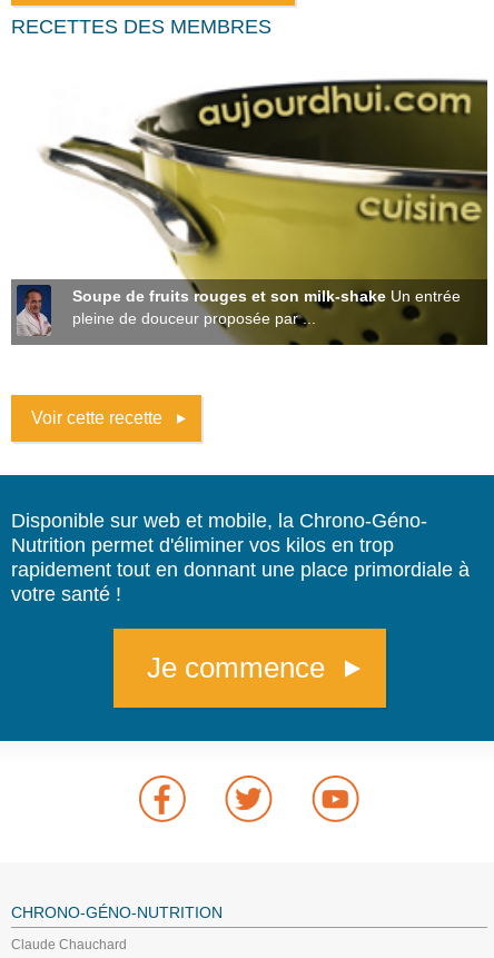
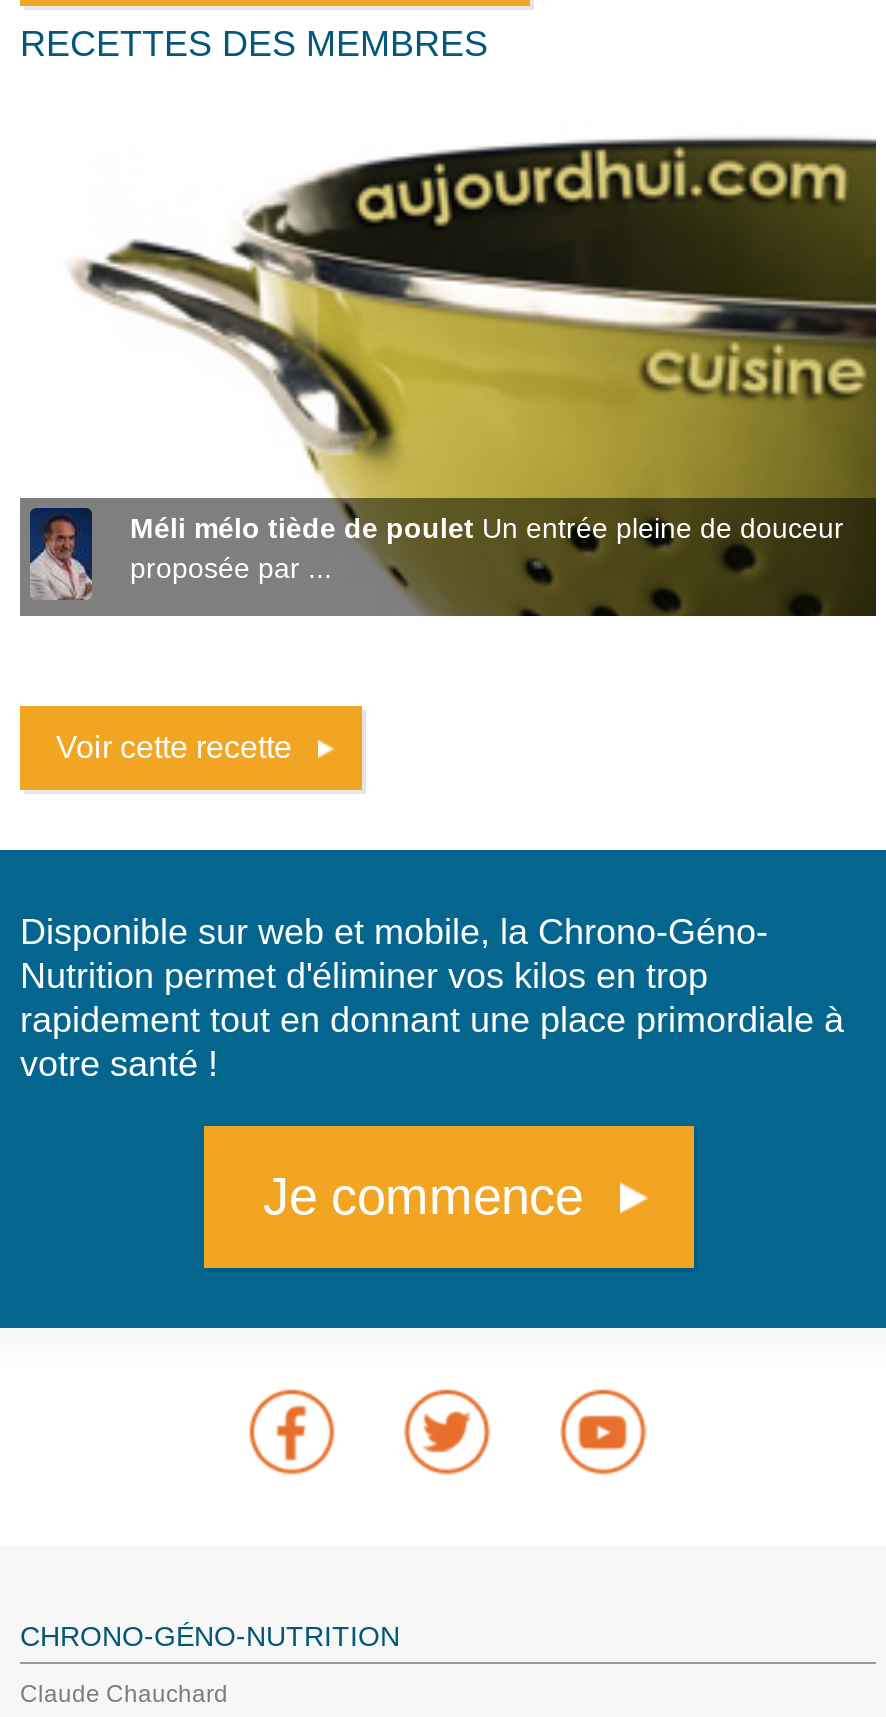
[72,287,461,327] Soupe de fruits rouges et son milk-shake Un entrée | pleine de douceur proposée par ... -> [130,512,844,584] Méli mélo tiède de poulet Un entrée pleine de douceur | proposée par ...

